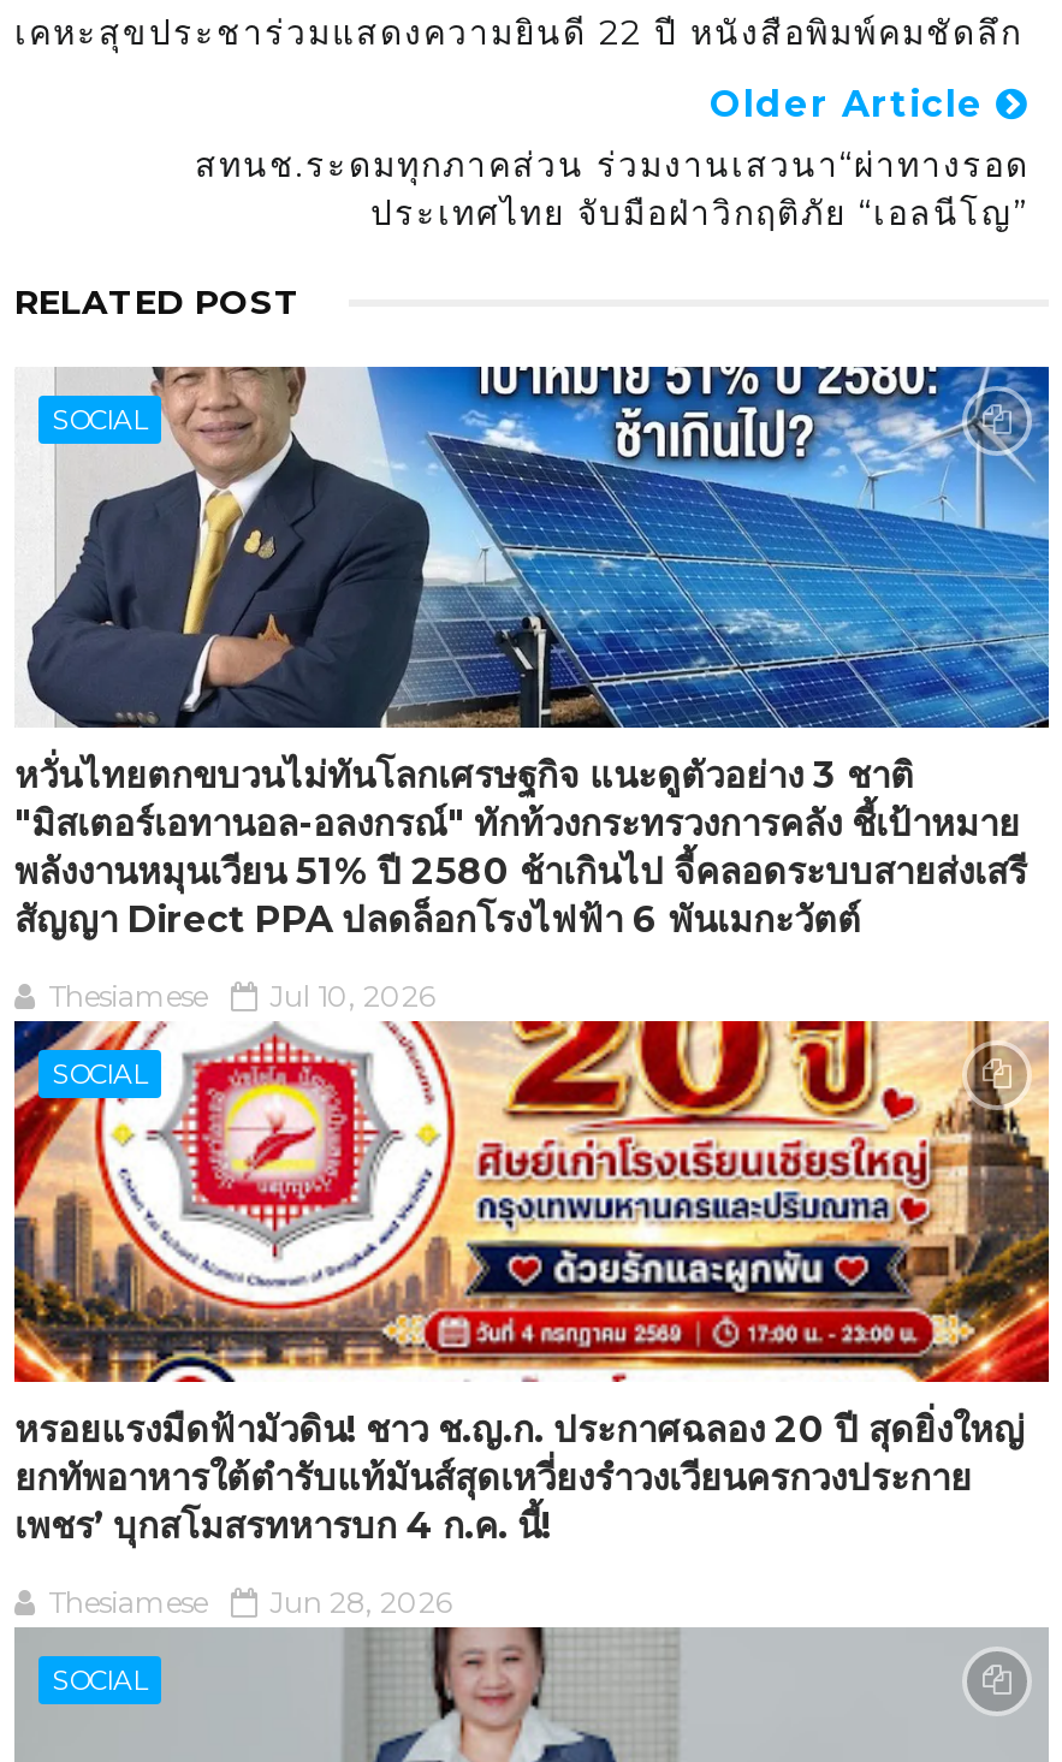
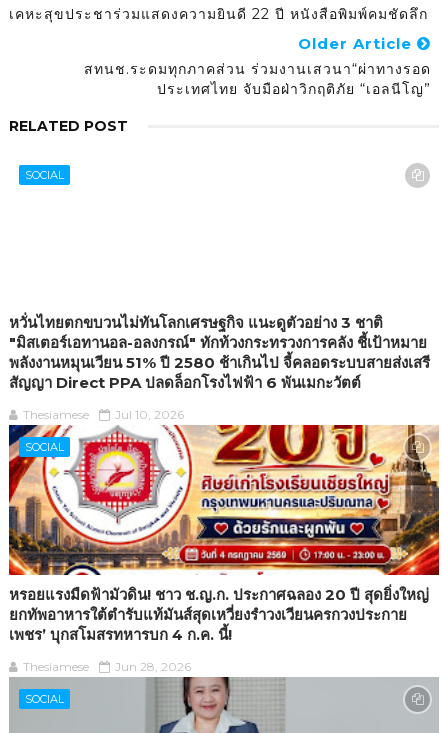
[24,364,1051,730] [image] -> none

